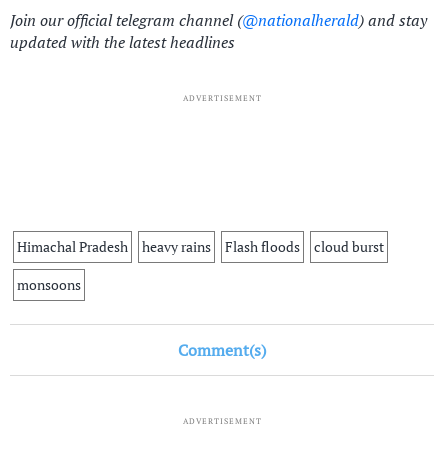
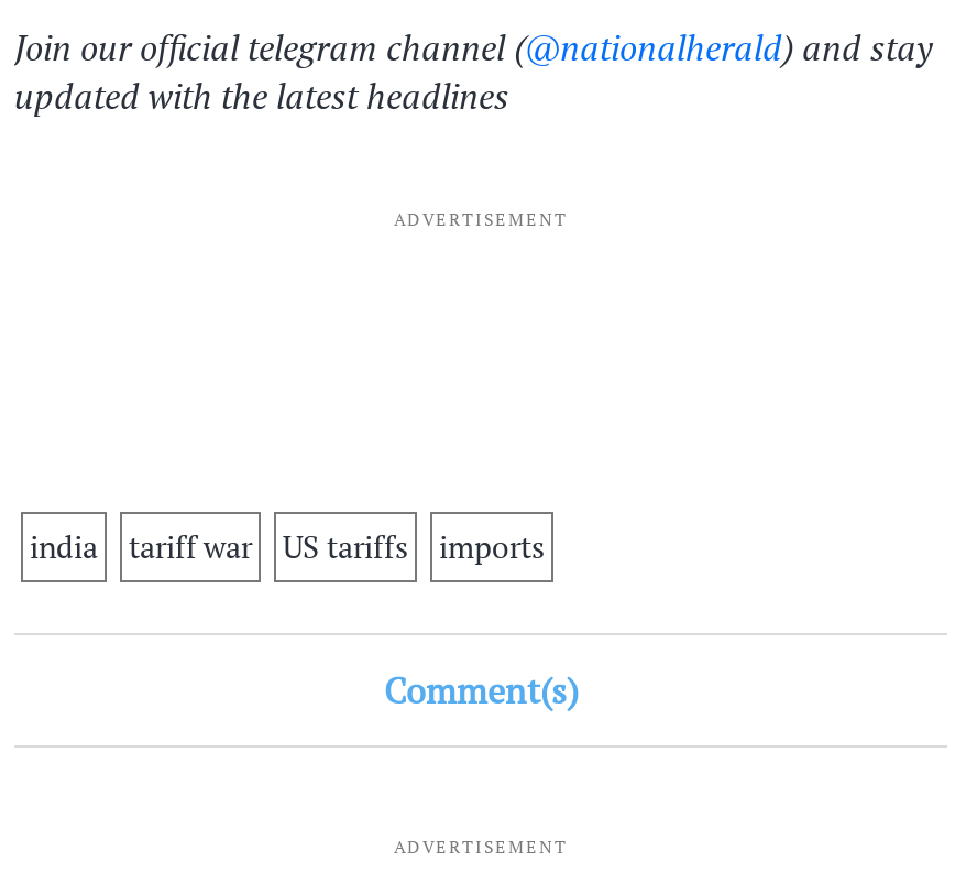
[17,237,384,294] Himachal Pradesh | heavy rains | Flash floods | cloud burst | monsoons -> [30,526,545,567] india | tariff war | US tariffs | imports

